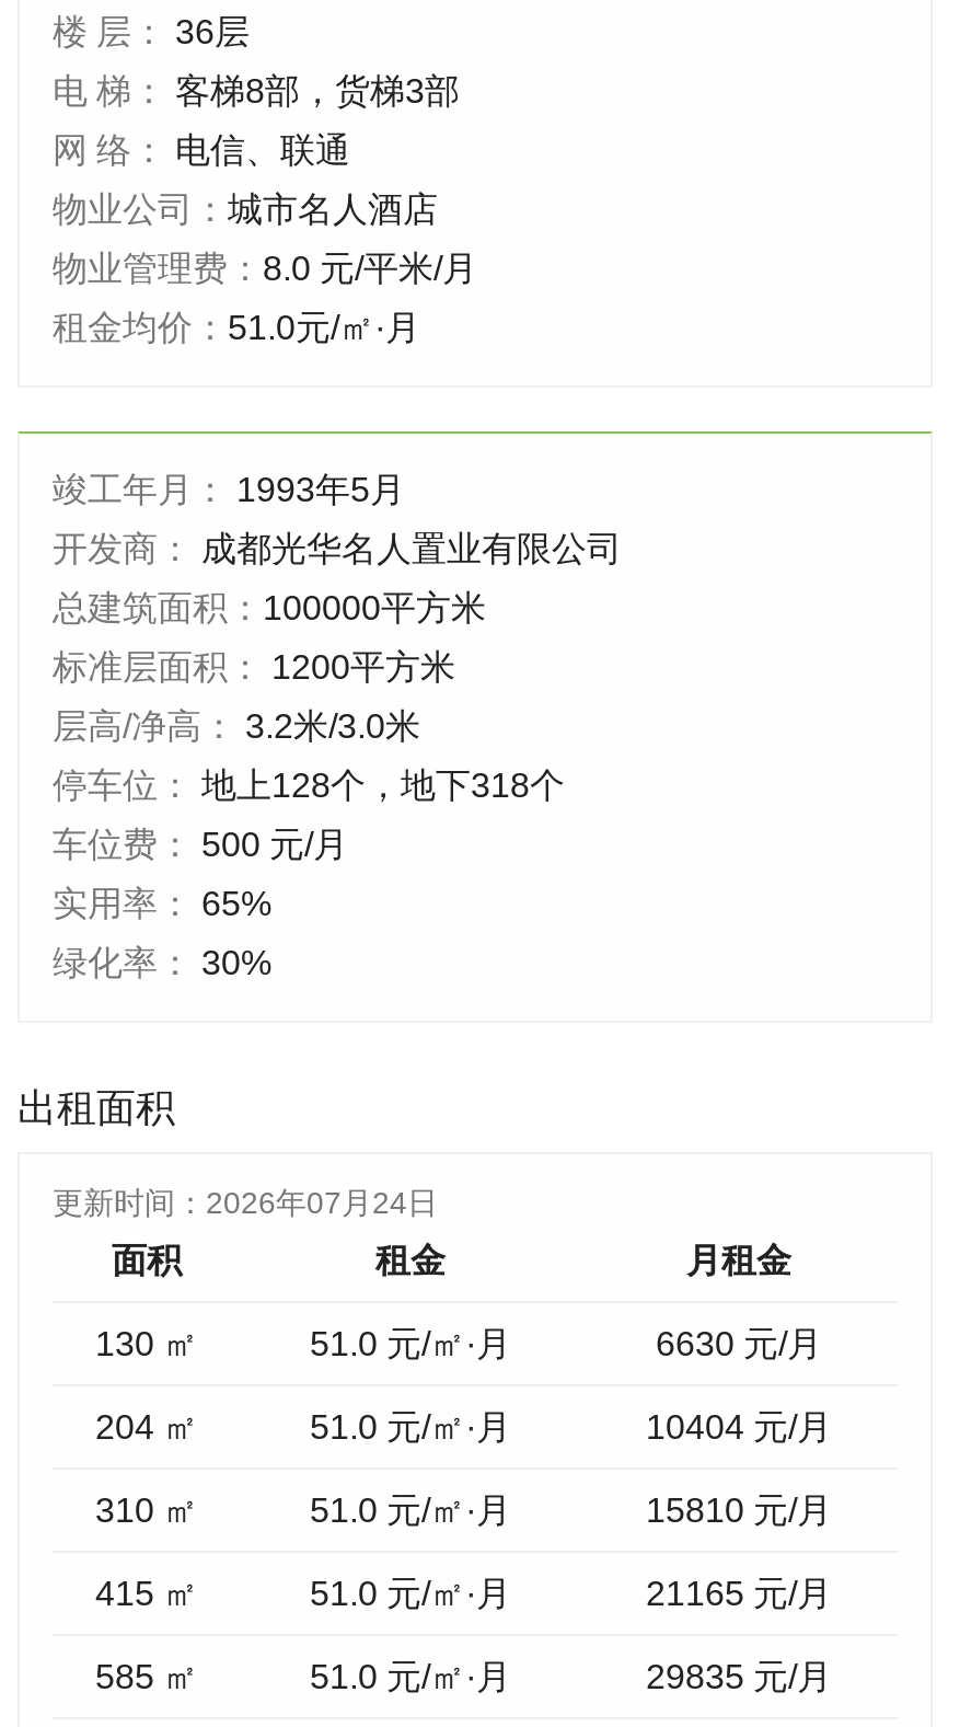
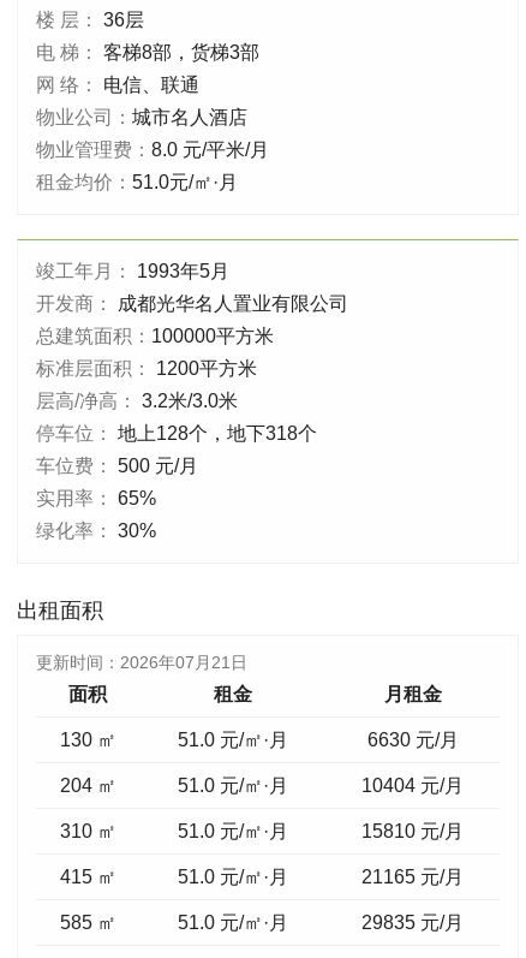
[53,1184,438,1219] 更新时间：2026年07月24日 -> [36,652,247,671] 更新时间：2026年07月21日

